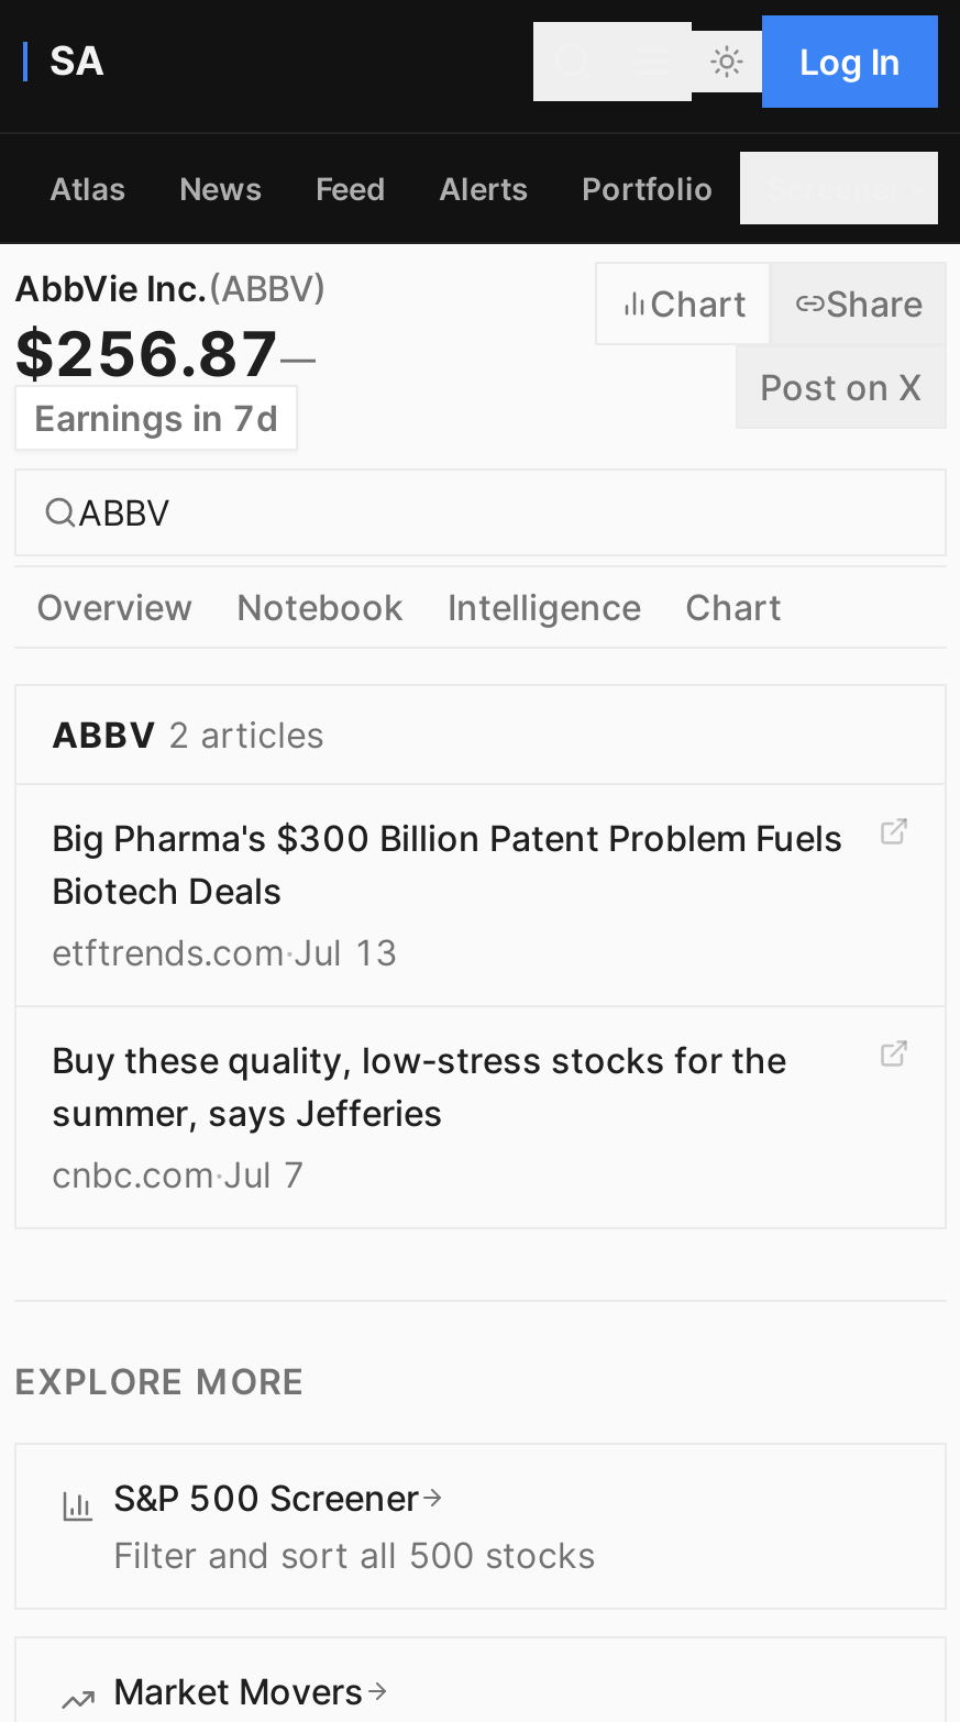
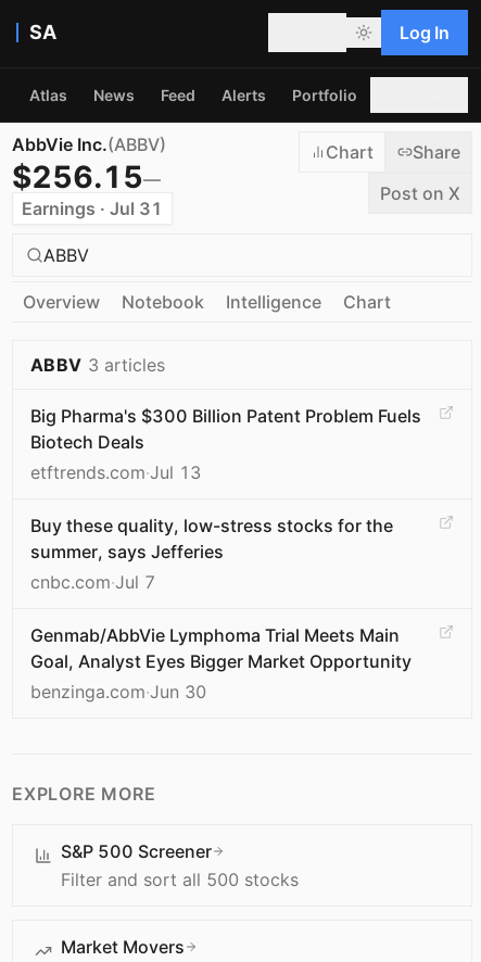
[14,317,316,440] $256.87— | Earnings in 7d -> [12,159,163,219] $256.15— | Earnings · Jul 31
[52,713,324,757] ABBV 2 articles -> [30,354,165,376] ABBV 3 articles
none -> [30,624,412,702] Genmab/AbbVie Lymphoma Trial Meets Main | Goal, Analyst Eyes Bigger Market Opportunity | benzinga.com·Jun 30

